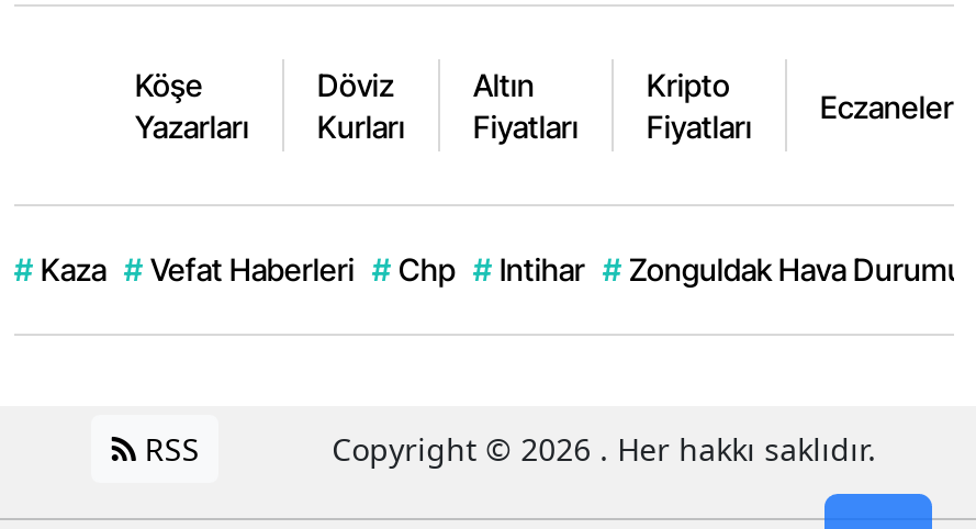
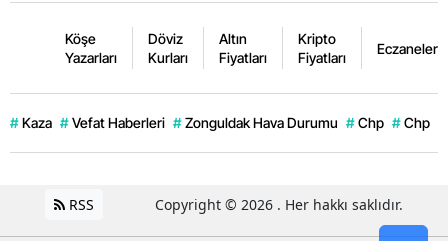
[14,251,965,288] # Kaza # Vefat Haberleri # Chp # Intihar # Zonguldak Hava Durumu -> [10,114,446,131] # Kaza # Vefat Haberleri # Zonguldak Hava Durumu # Chp # Chp #

